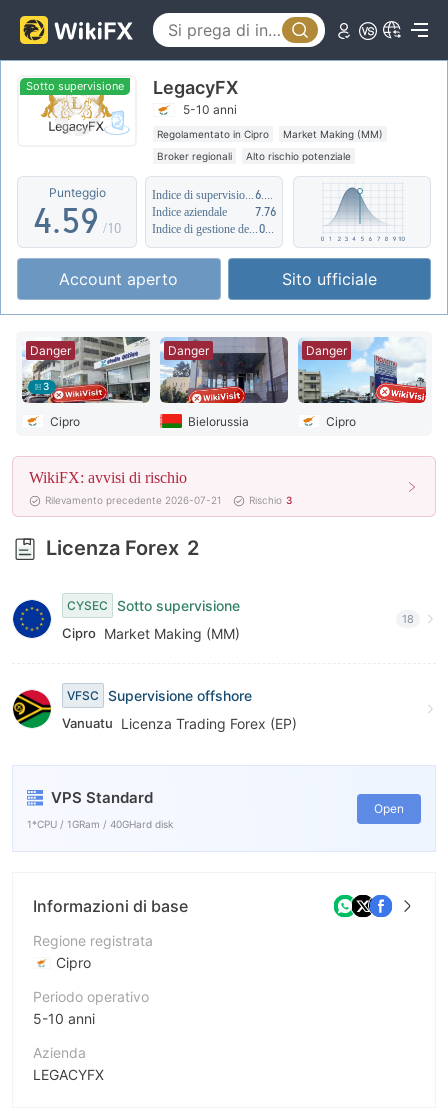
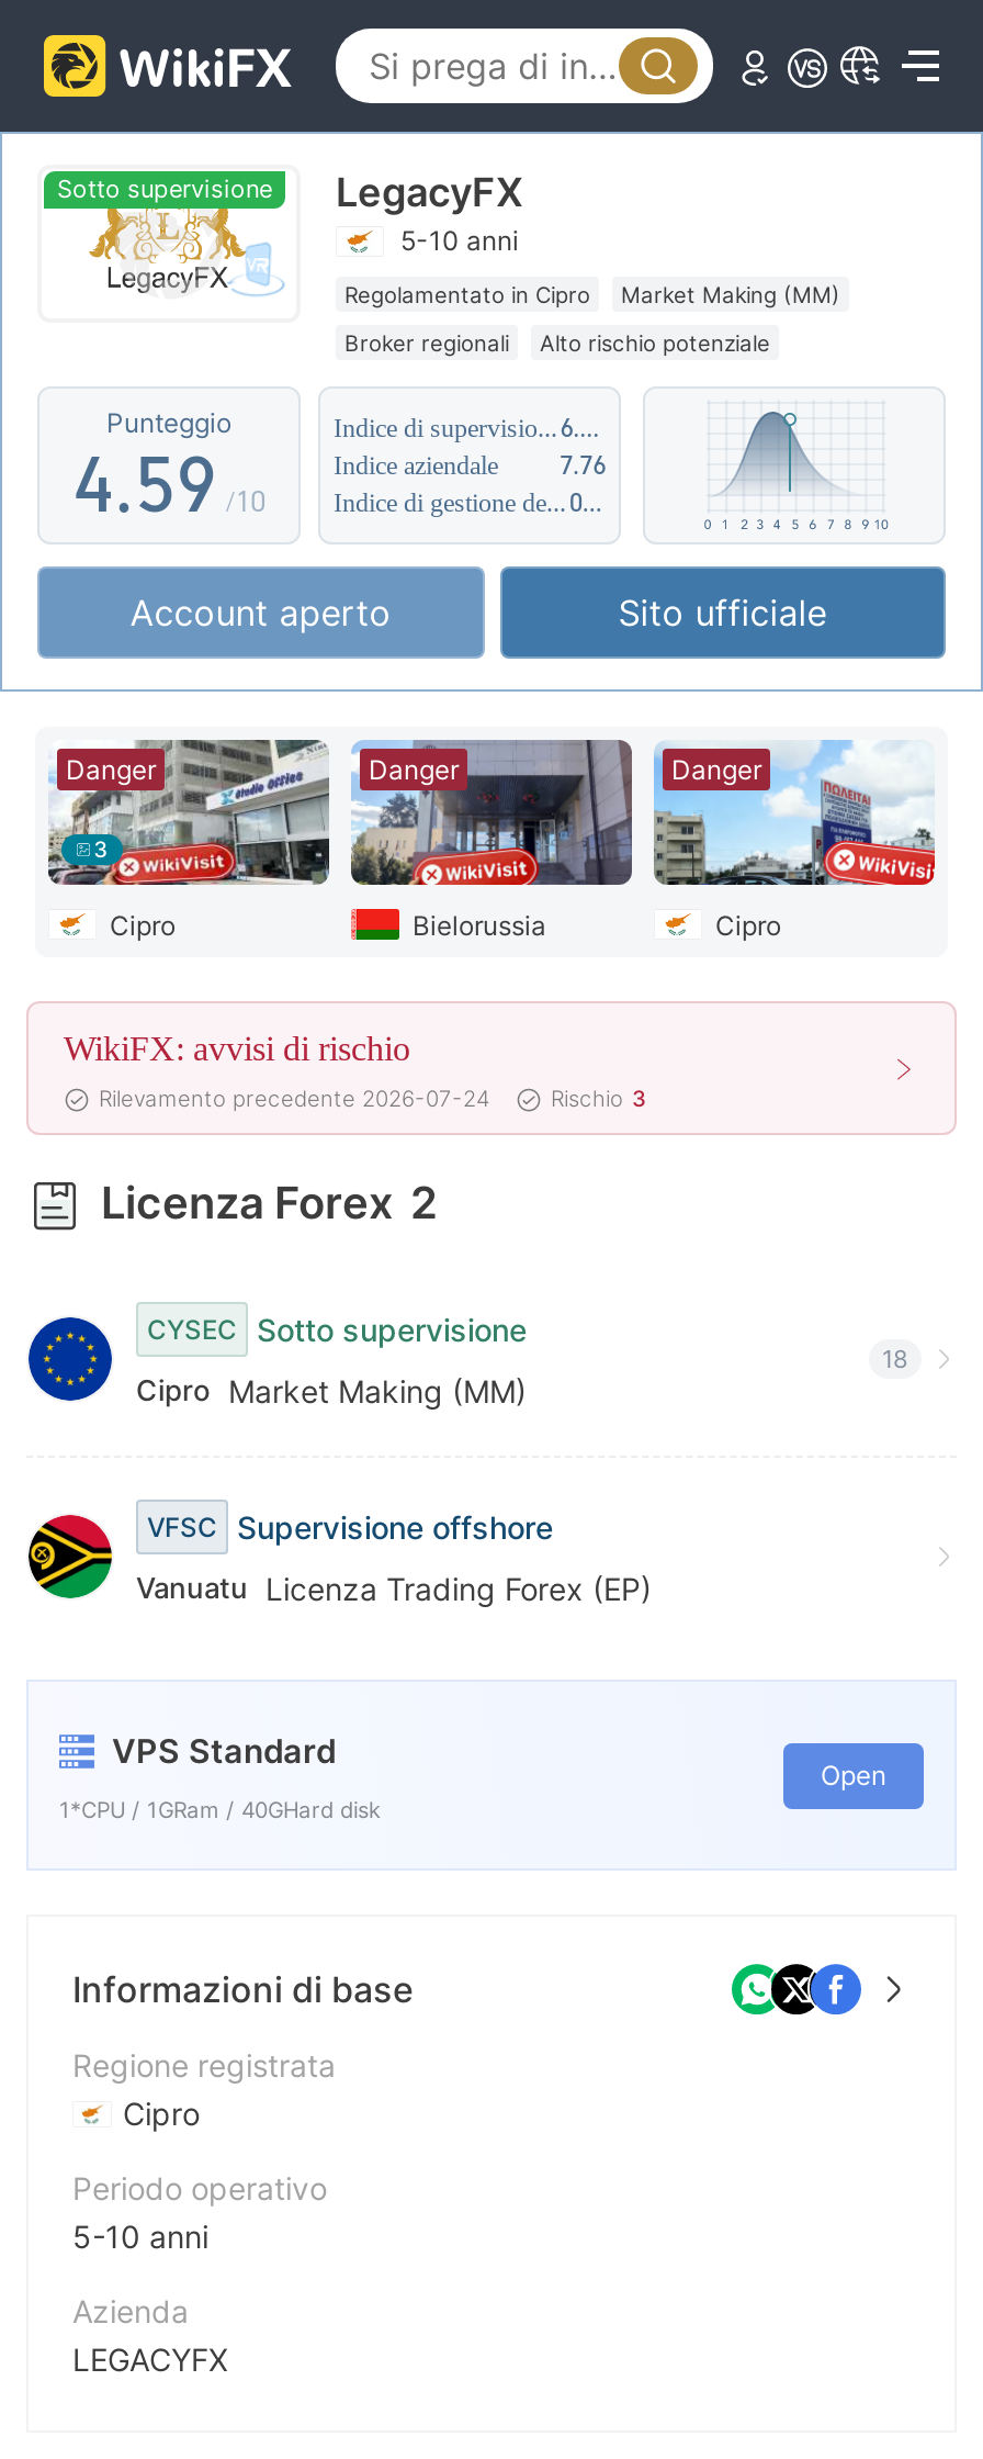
[45,494,221,506] Rilevamento precedente 2026-07-21 -> [99,1085,489,1111] Rilevamento precedente 2026-07-24

